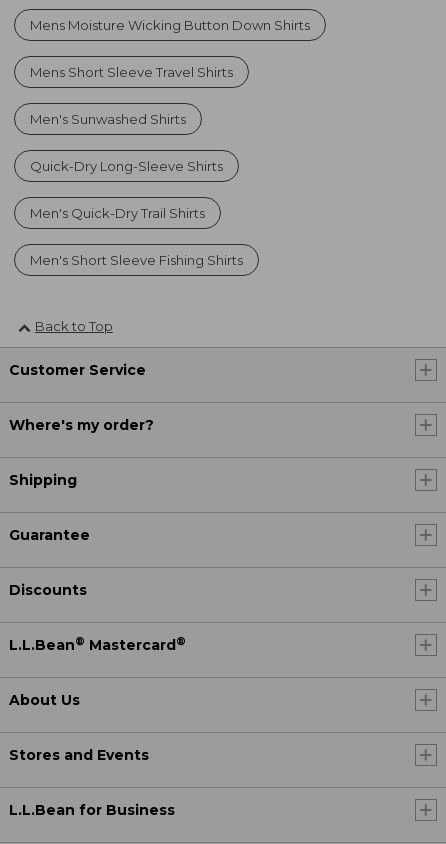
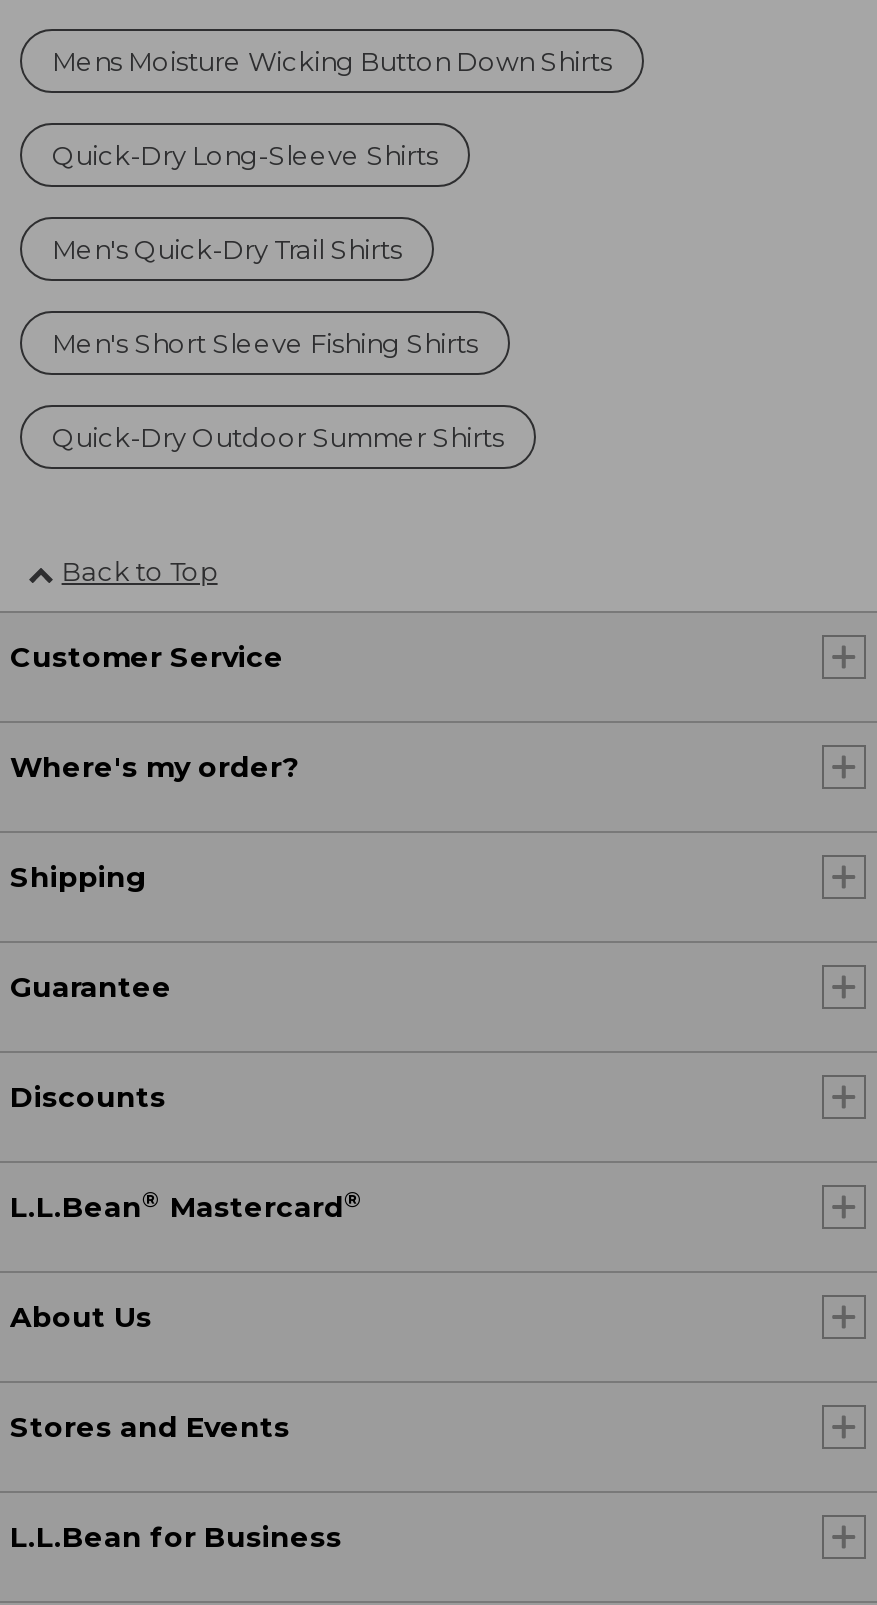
[30,64,233,127] Mens Short Sleeve Travel Shirts | Men's Sunwashed Shirts -> none
moved [30,158,243,268] -> [52,139,478,359]: Quick-Dry Long-Sleeve Shirts | Men's Quick-Dry Trail Shirts | Men's Short Sleeve Fishing Shirts
none -> [52,421,504,453] Quick-Dry Outdoor Summer Shirts

